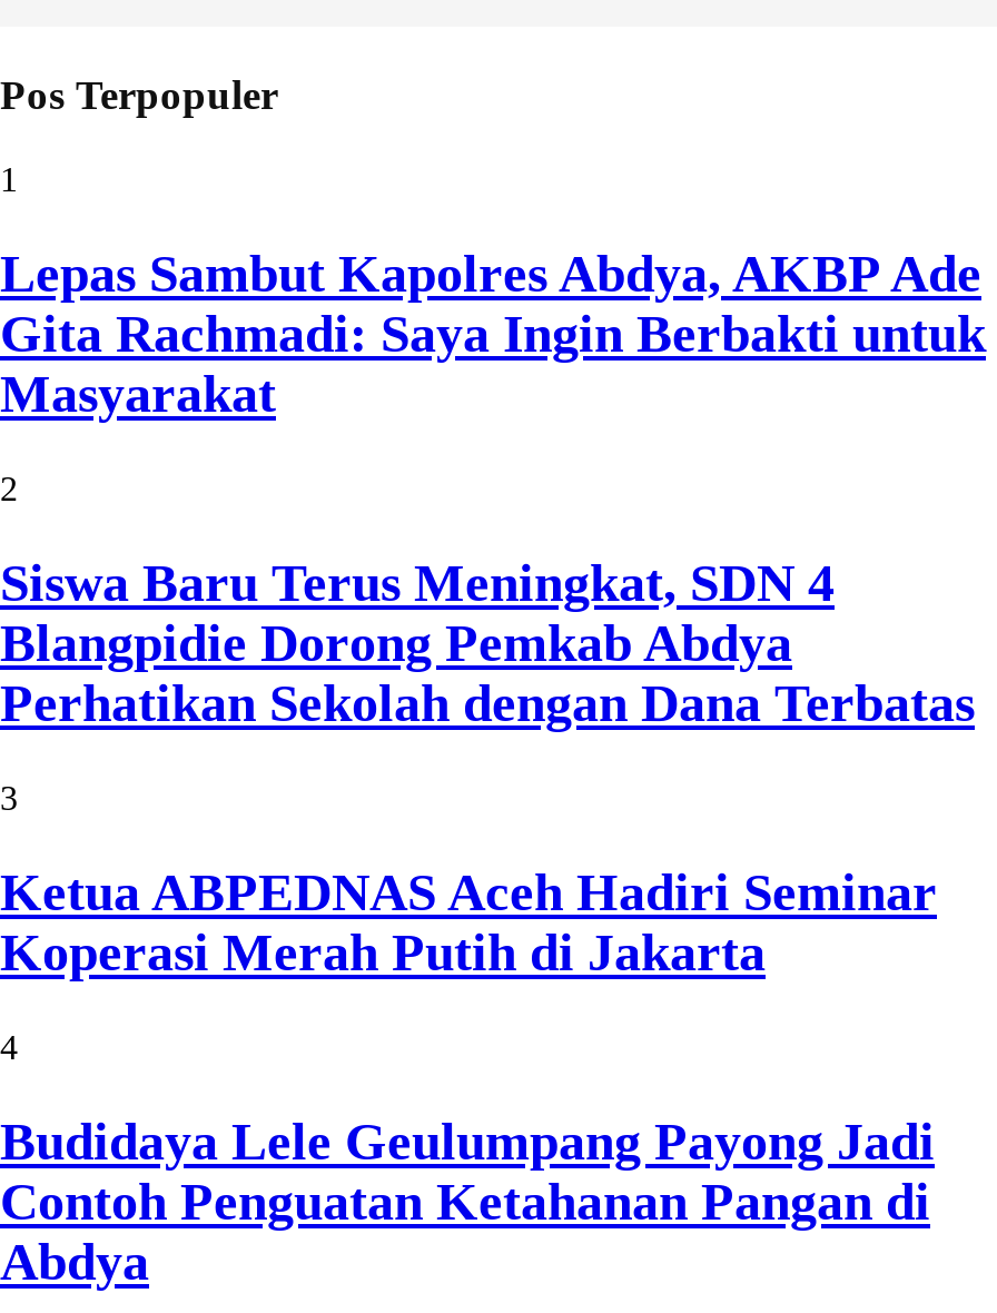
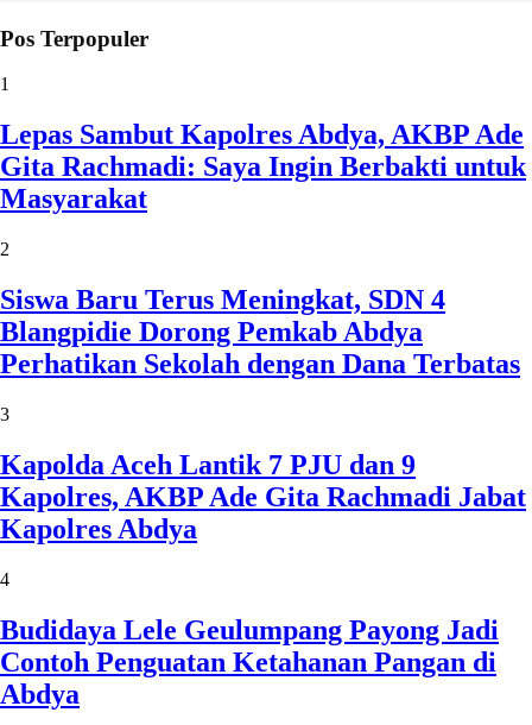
[0,863,937,981] Ketua ABPEDNAS Aceh Hadiri Seminar | Koperasi Merah Putih di Jakarta -> [0,449,526,544] Kapolda Aceh Lantik 7 PJU dan 9 | Kapolres, AKBP Ade Gita Rachmadi Jabat | Kapolres Abdya

